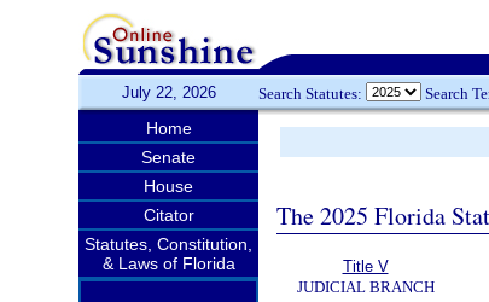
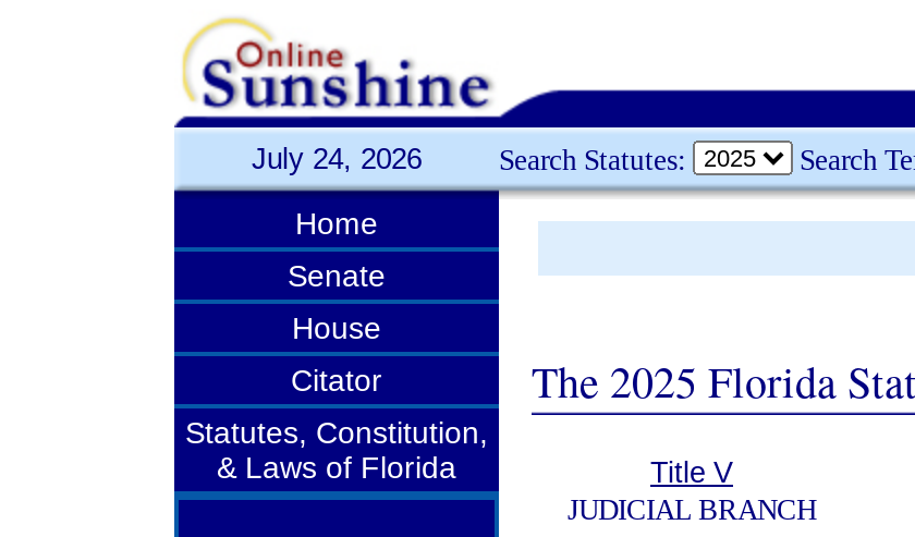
[121,83,216,101] July 22, 2026 -> [252,143,422,175] July 24, 2026

